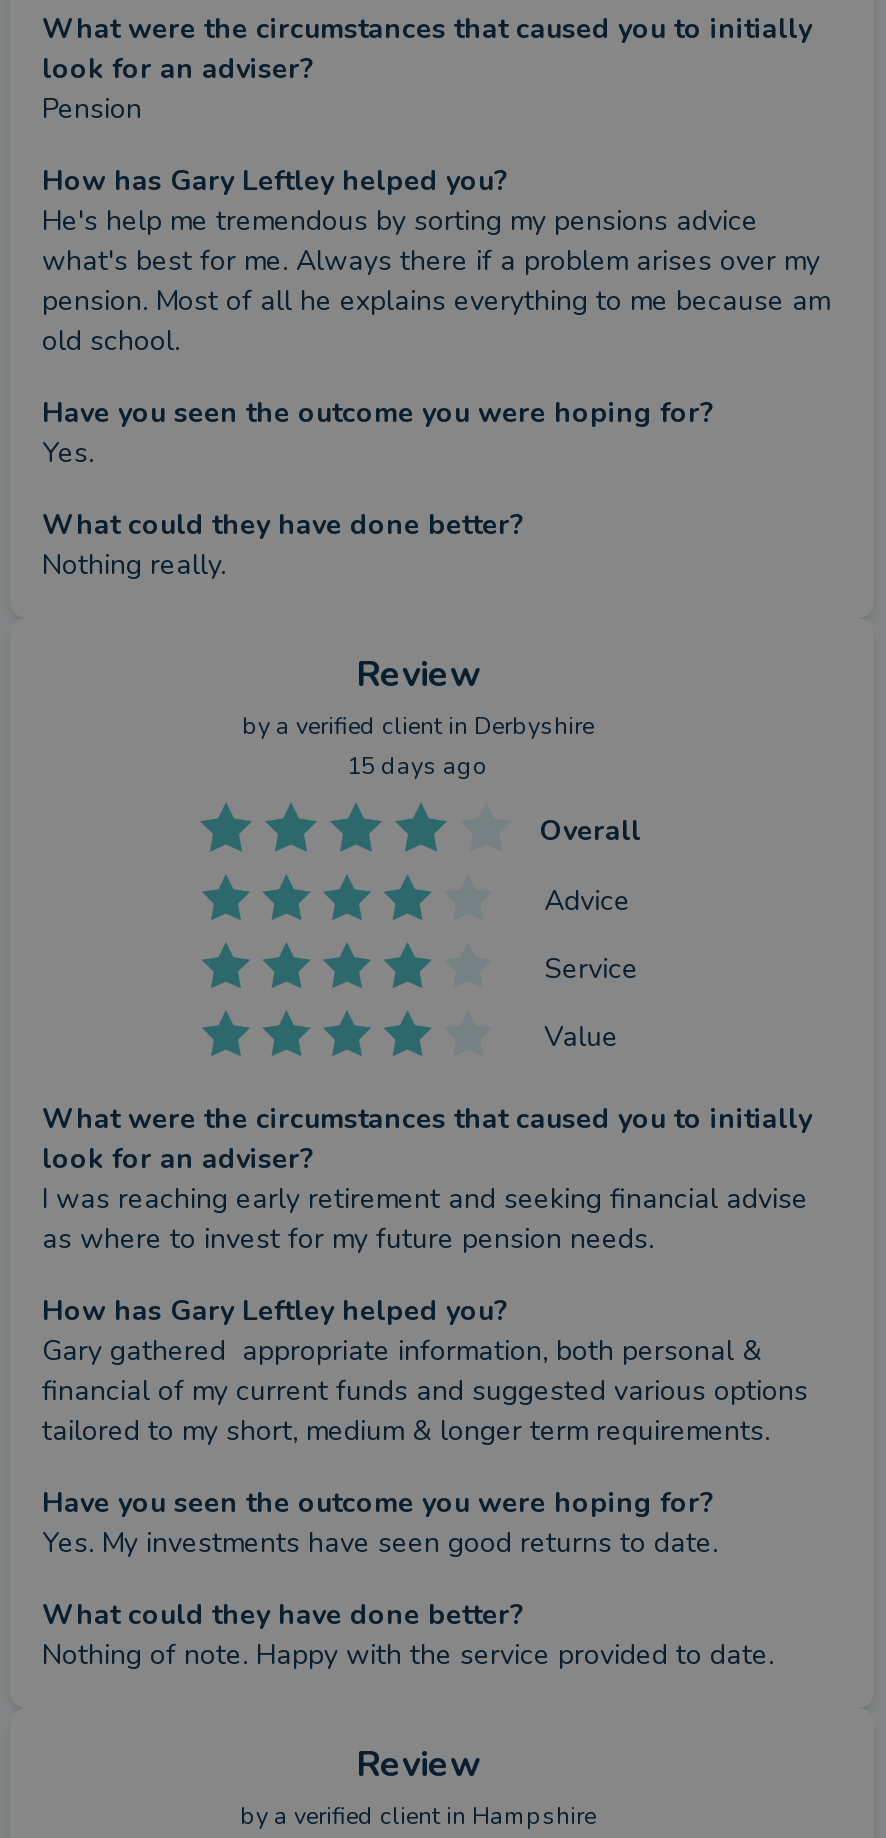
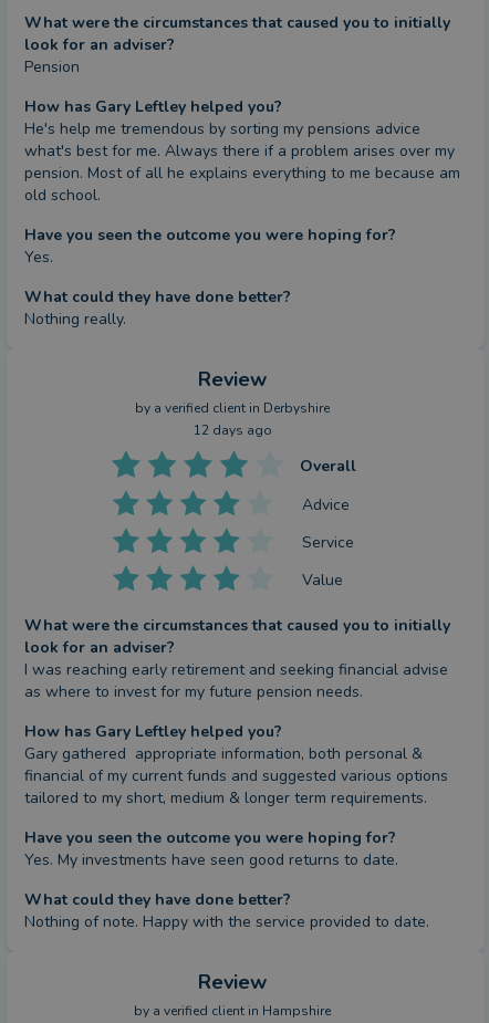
[347,750,489,782] 15 days ago -> [193,421,272,439] 12 days ago

